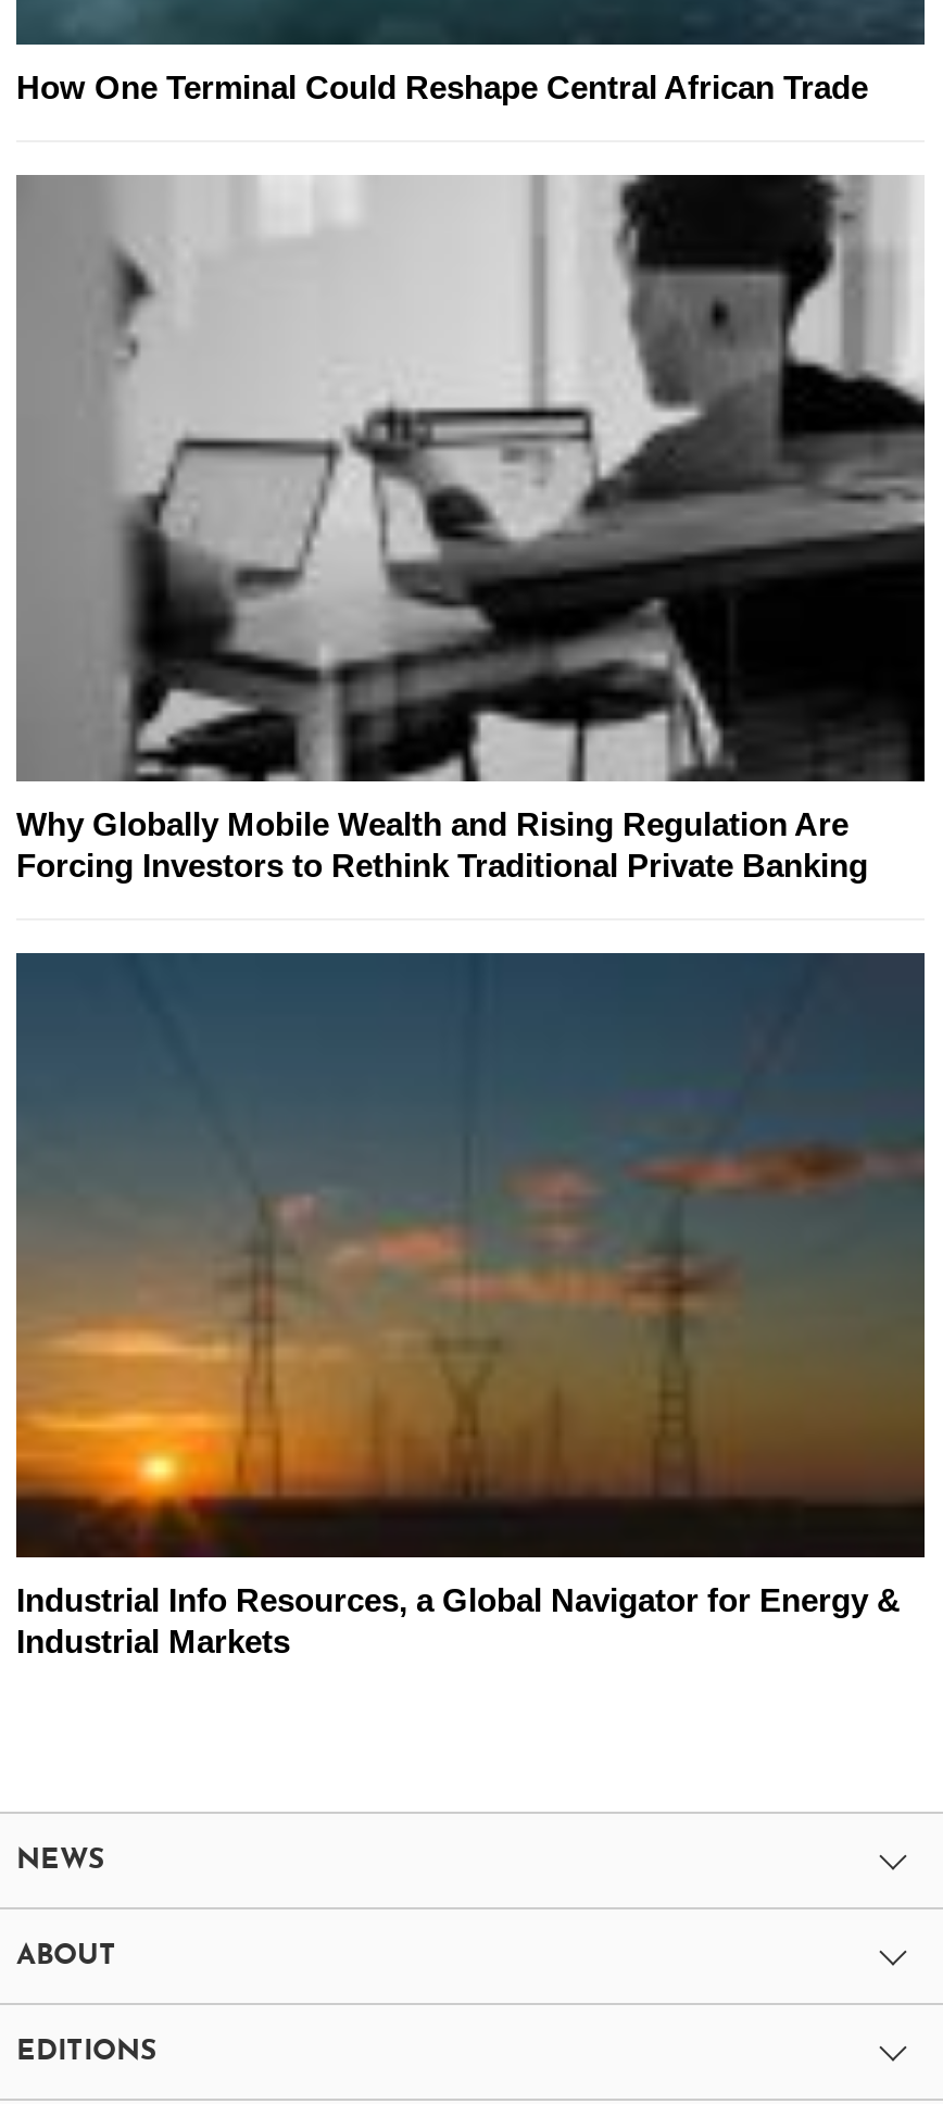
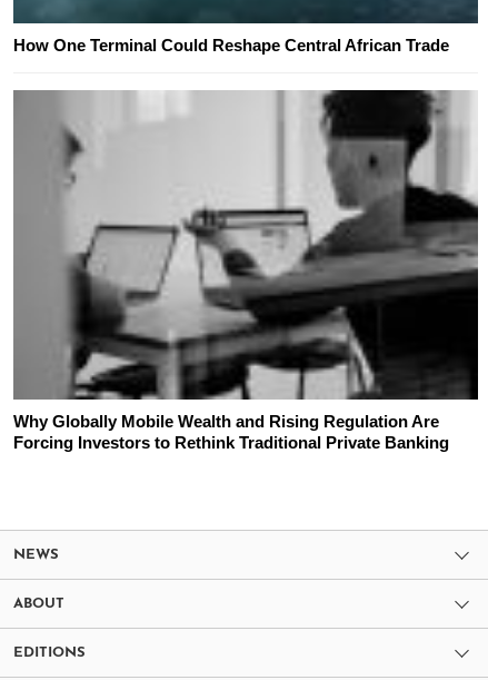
[14,952,927,1660] [image] | Industrial Info Resources, a Global Navigator for Energy & | Industrial Markets -> none

